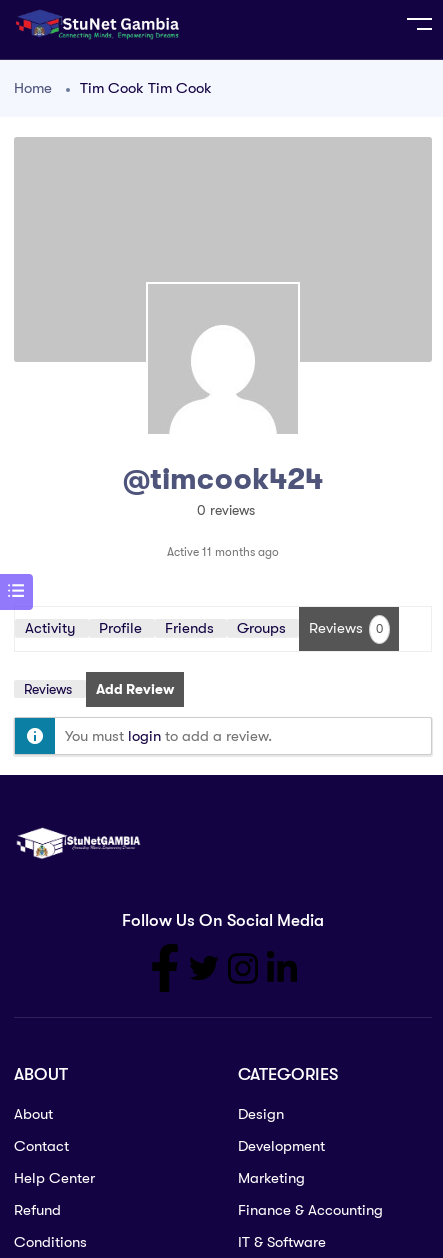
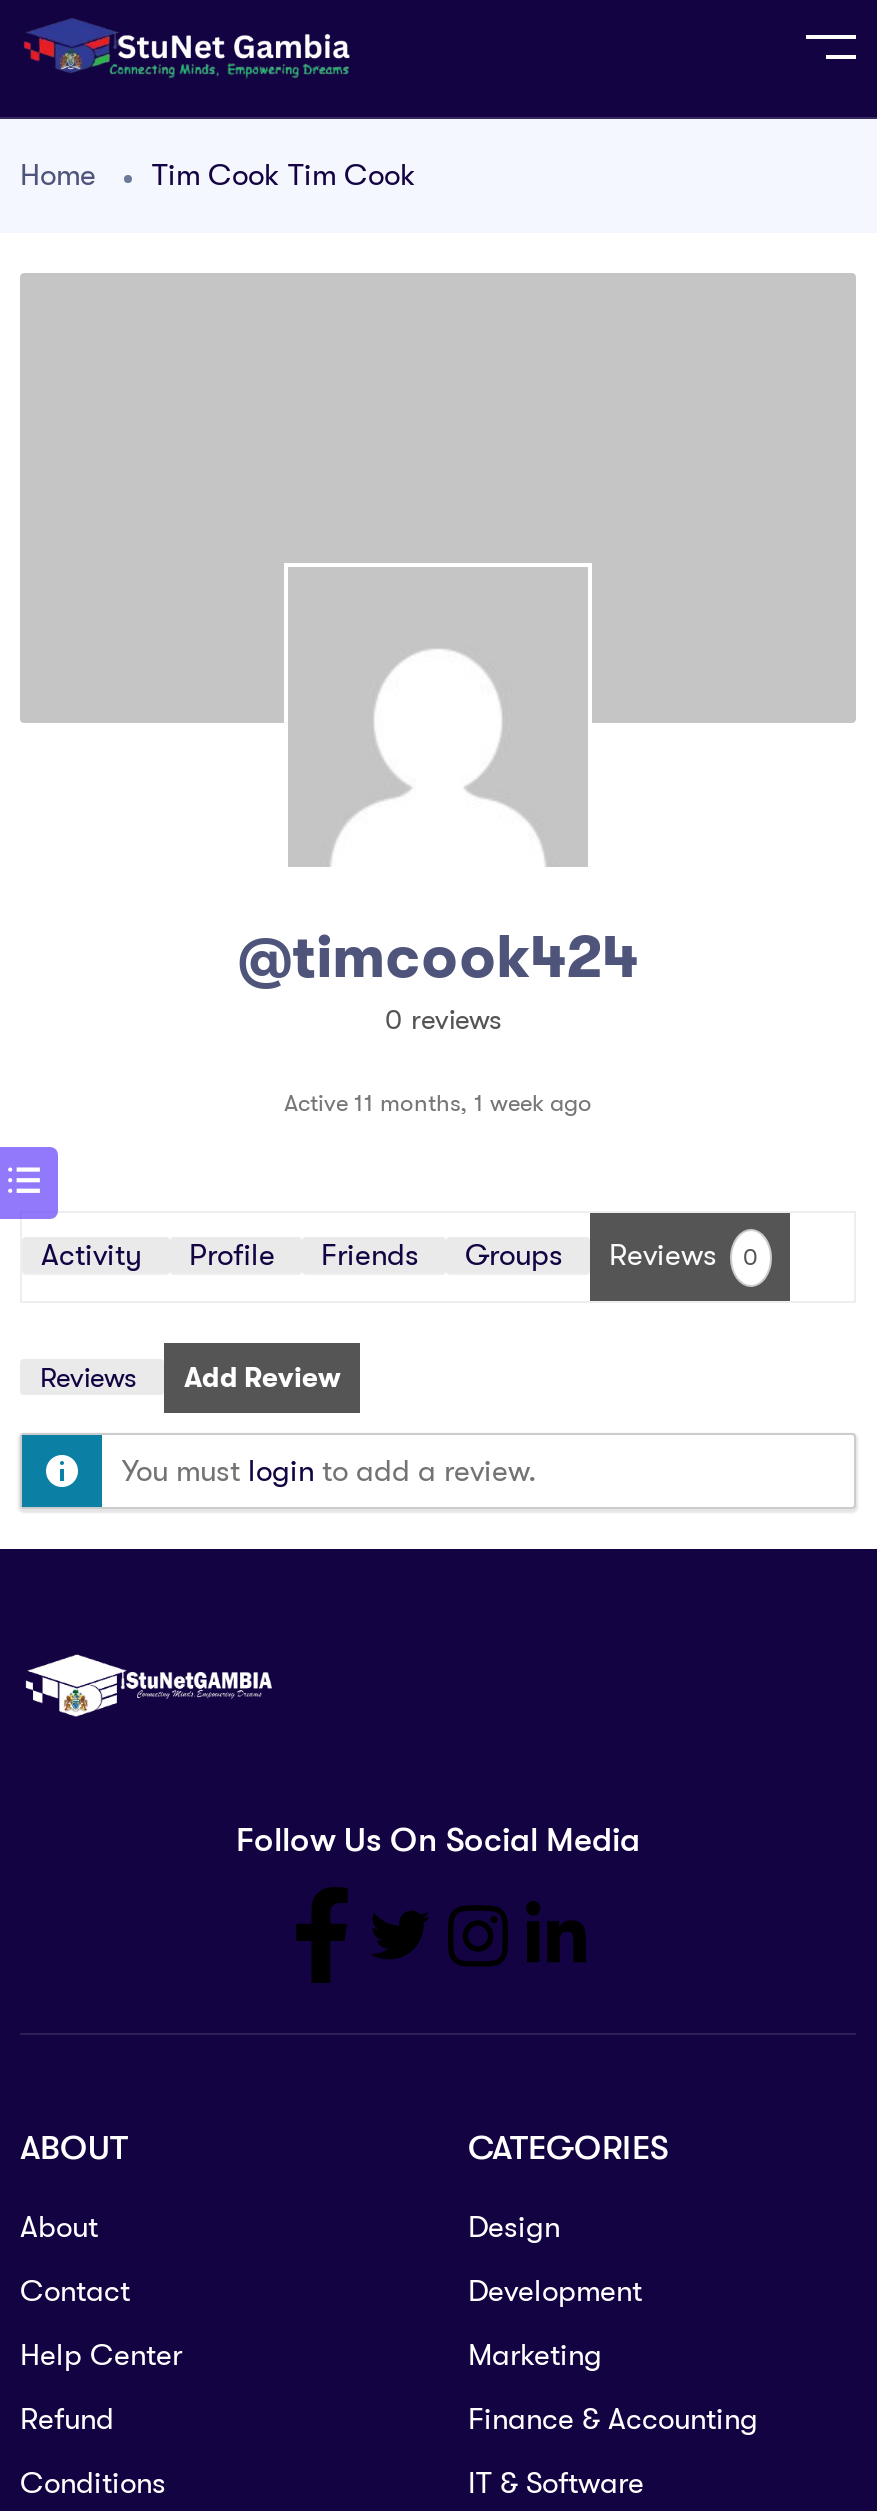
[167,545,279,559] Active 11 months ago -> [284,1089,592,1117] Active 11 months, 1 week ago

